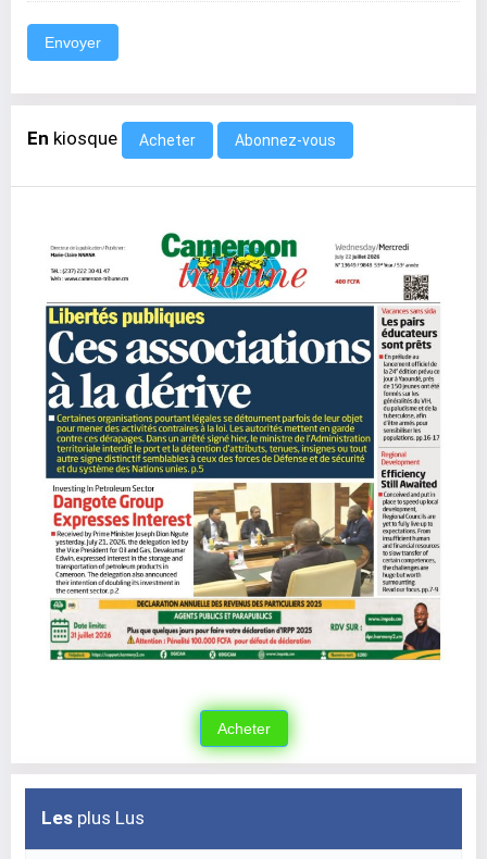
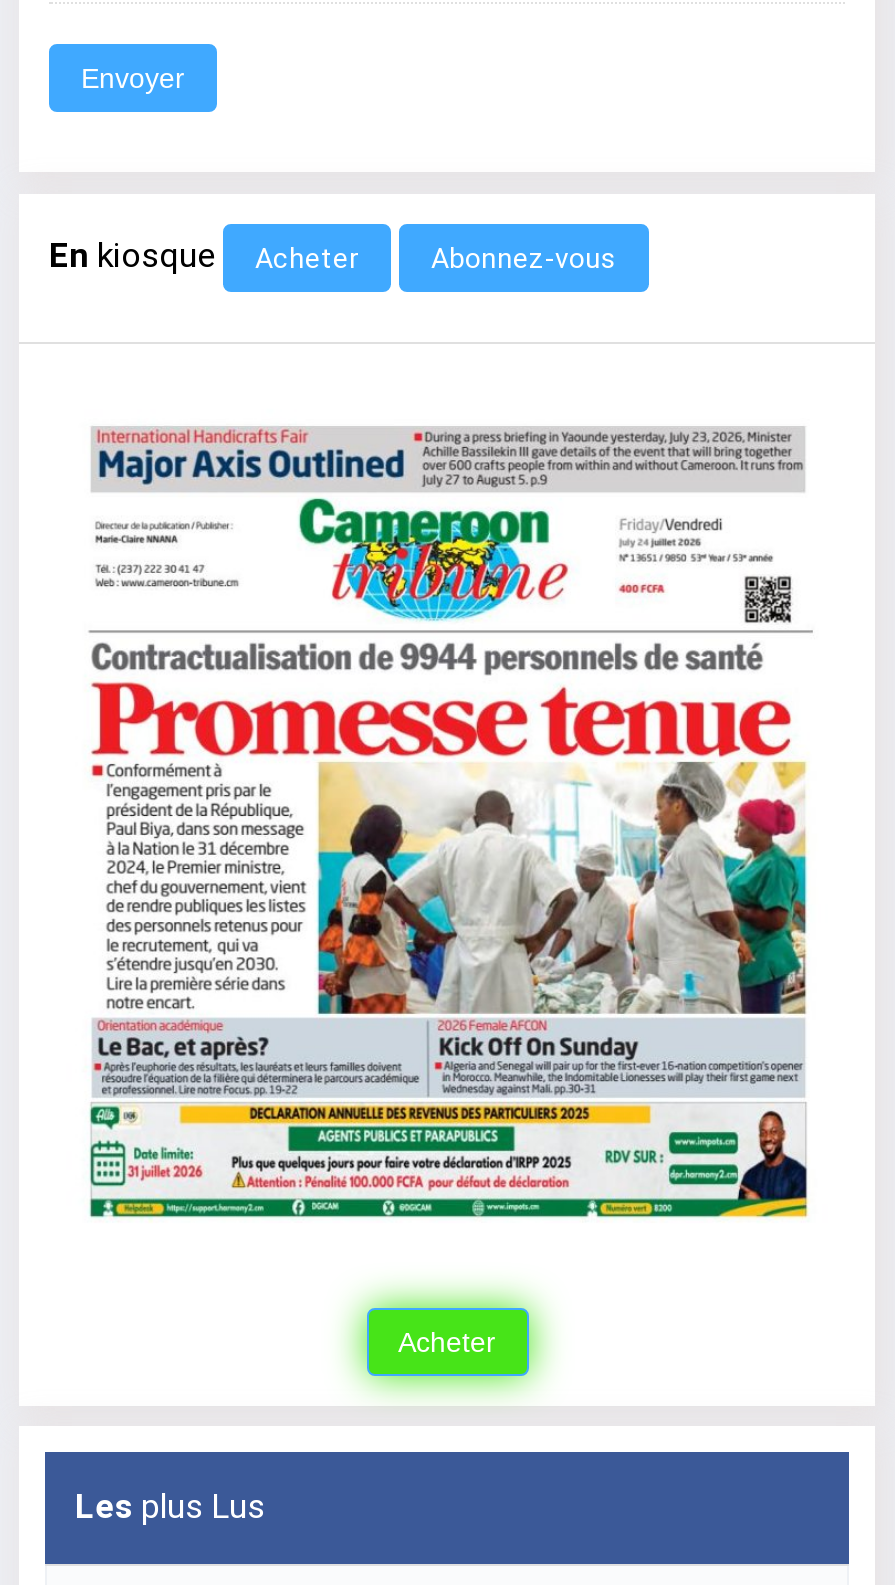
[45,233,440,660] [image] -> [83,426,807,1218] [image]

